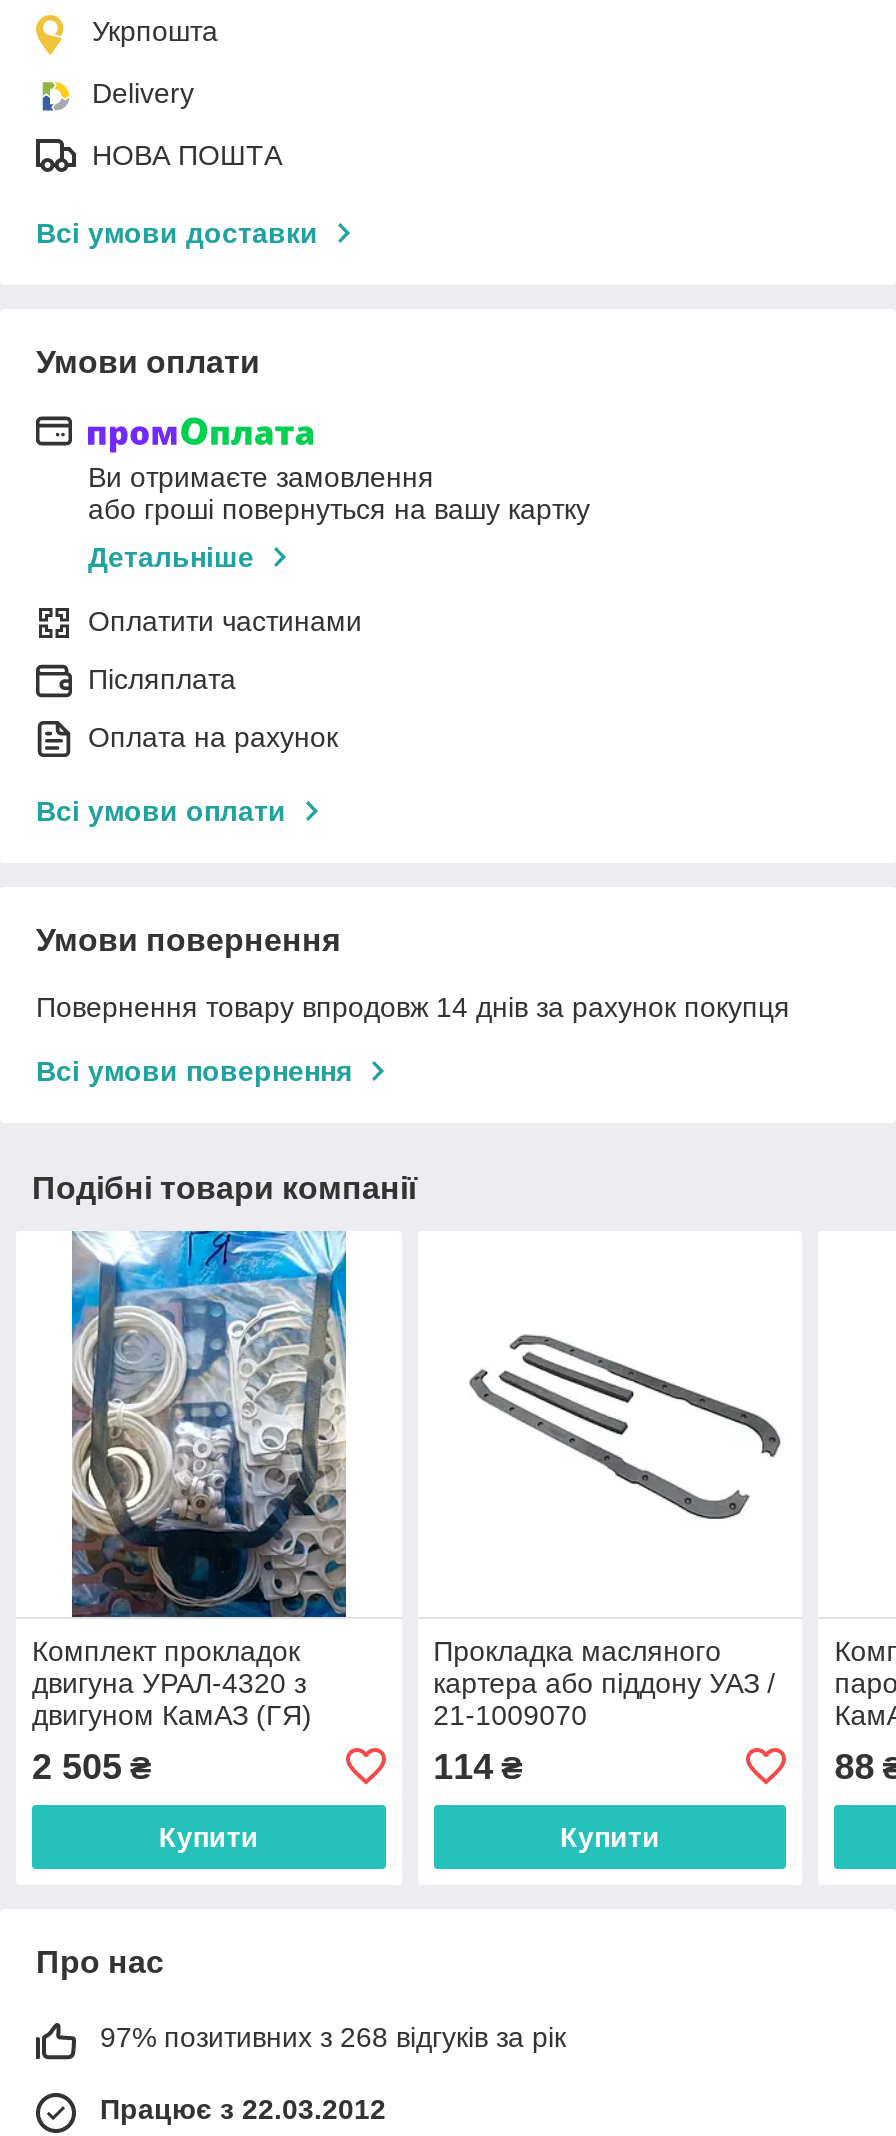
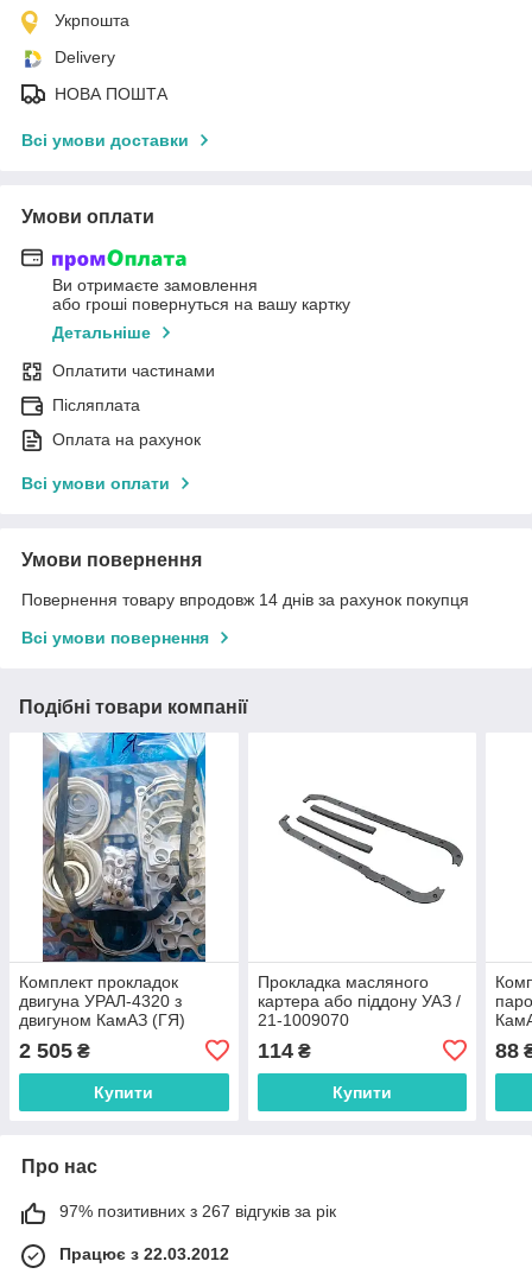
[100,2021,566,2053] 97% позитивних з 268 відгуків за рік -> [59,1201,336,1220] 97% позитивних з 267 відгуків за рік

